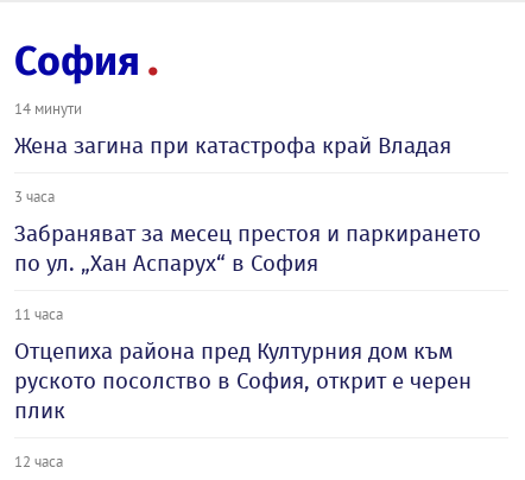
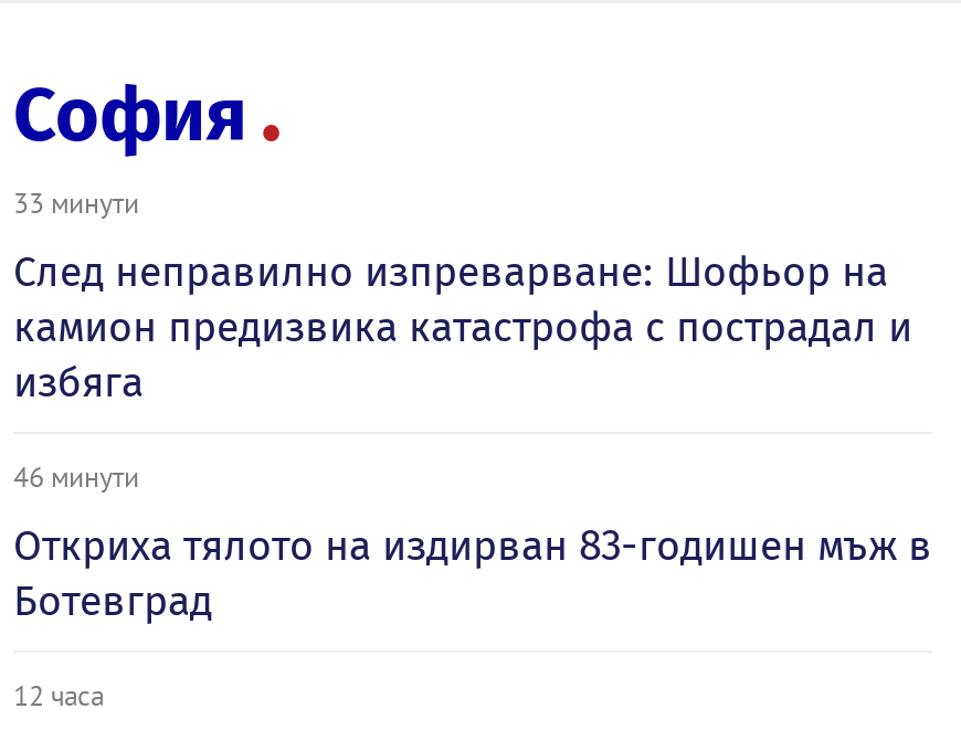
[14,99,481,424] 14 минути | Жена загина при катастрофа край Владая | 3 часа | Забраняват за месец престоя и паркирането | по ул. „Хан Аспарух“ в София | 11 часа | Отцепиха района пред Културния дом към | руското посолство в София, открит е черен | плик -> [13,184,932,626] 33 минути | След неправилно изпреварване: Шофьор на | камион предизвика катастрофа с пострадал и | избяга | 46 минути | Откриха тялото на издирван 83-годишен мъж в | Ботевград

